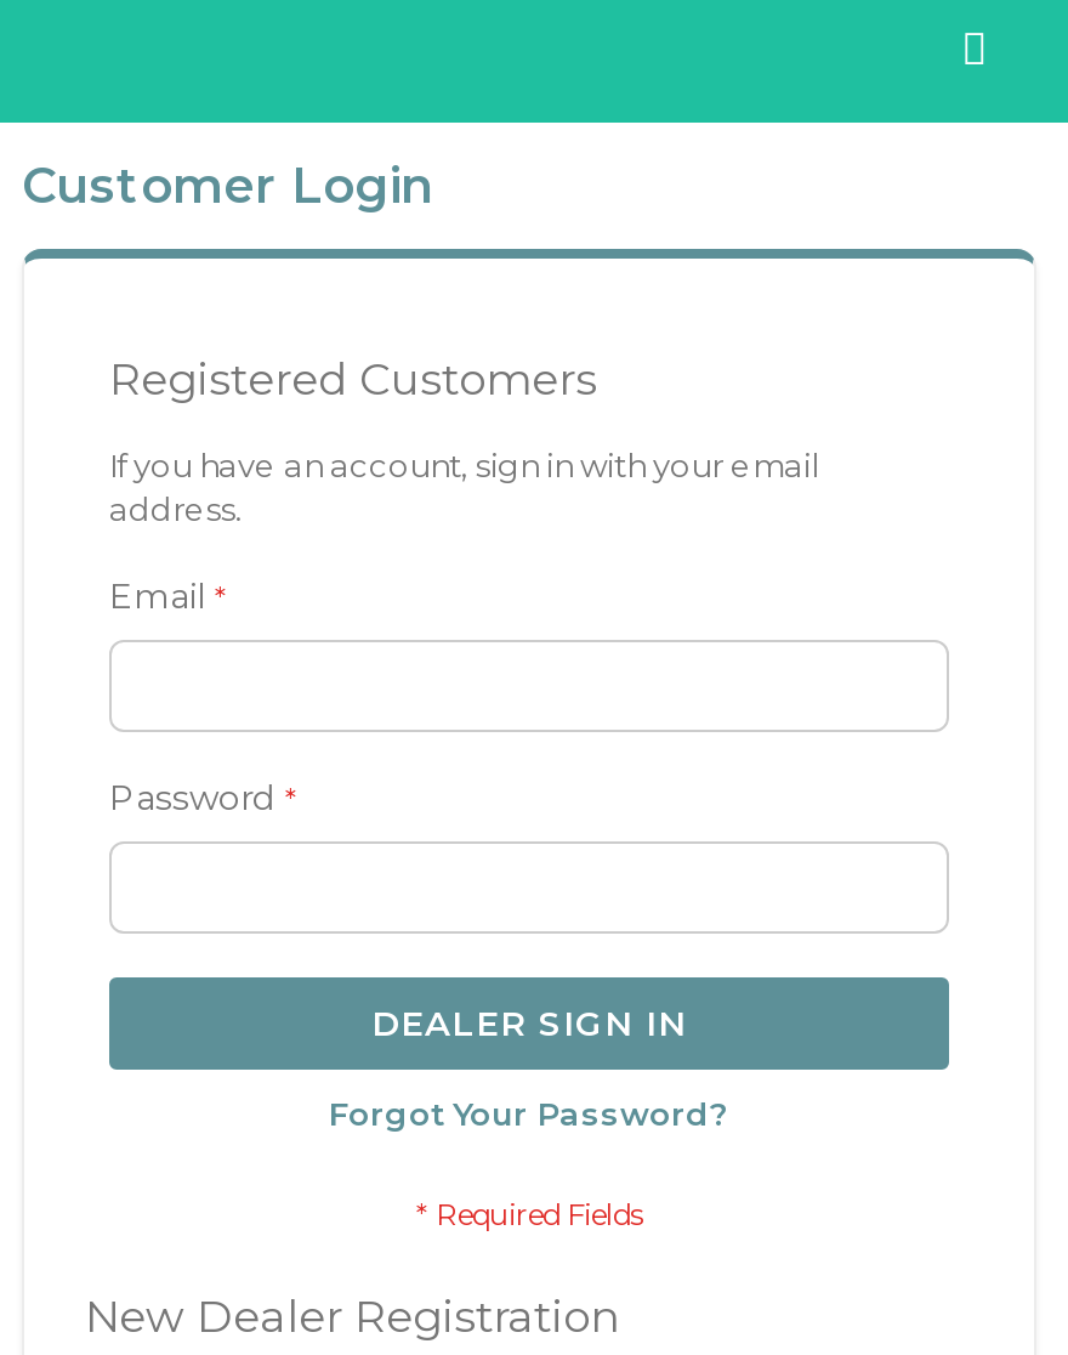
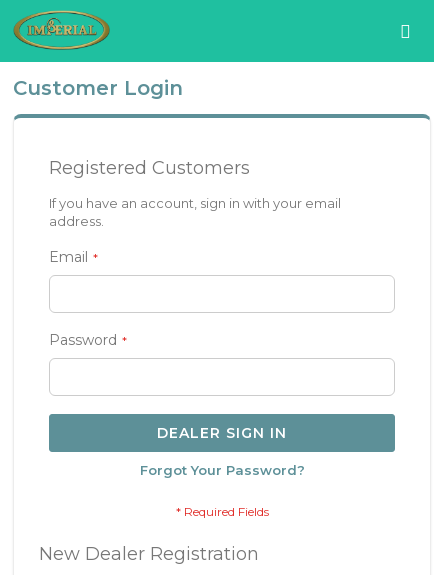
none -> [13,10,110,50] [image]

